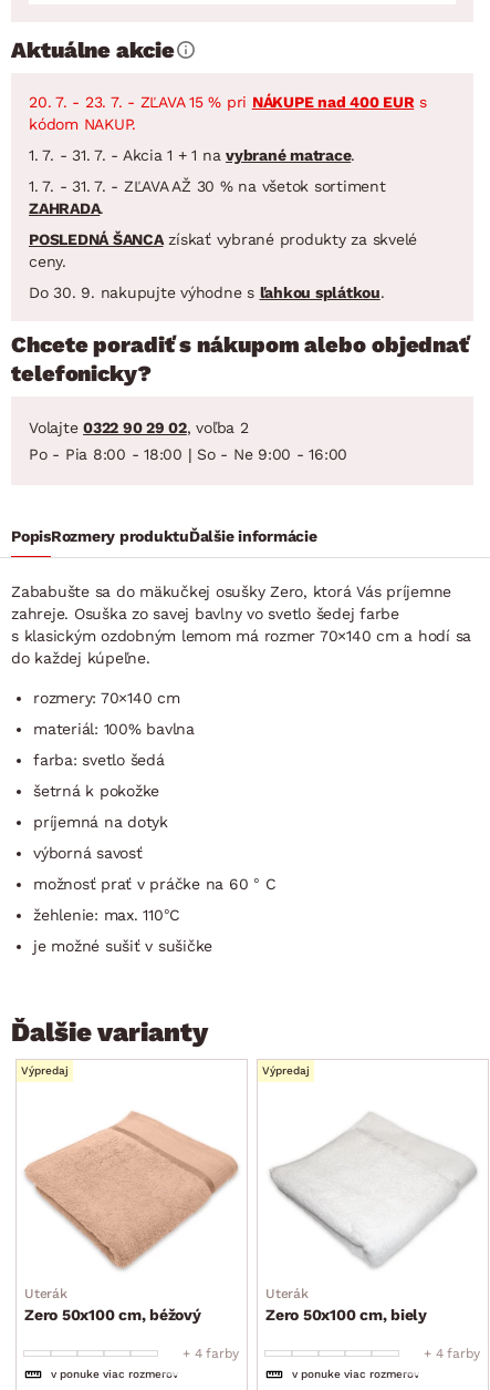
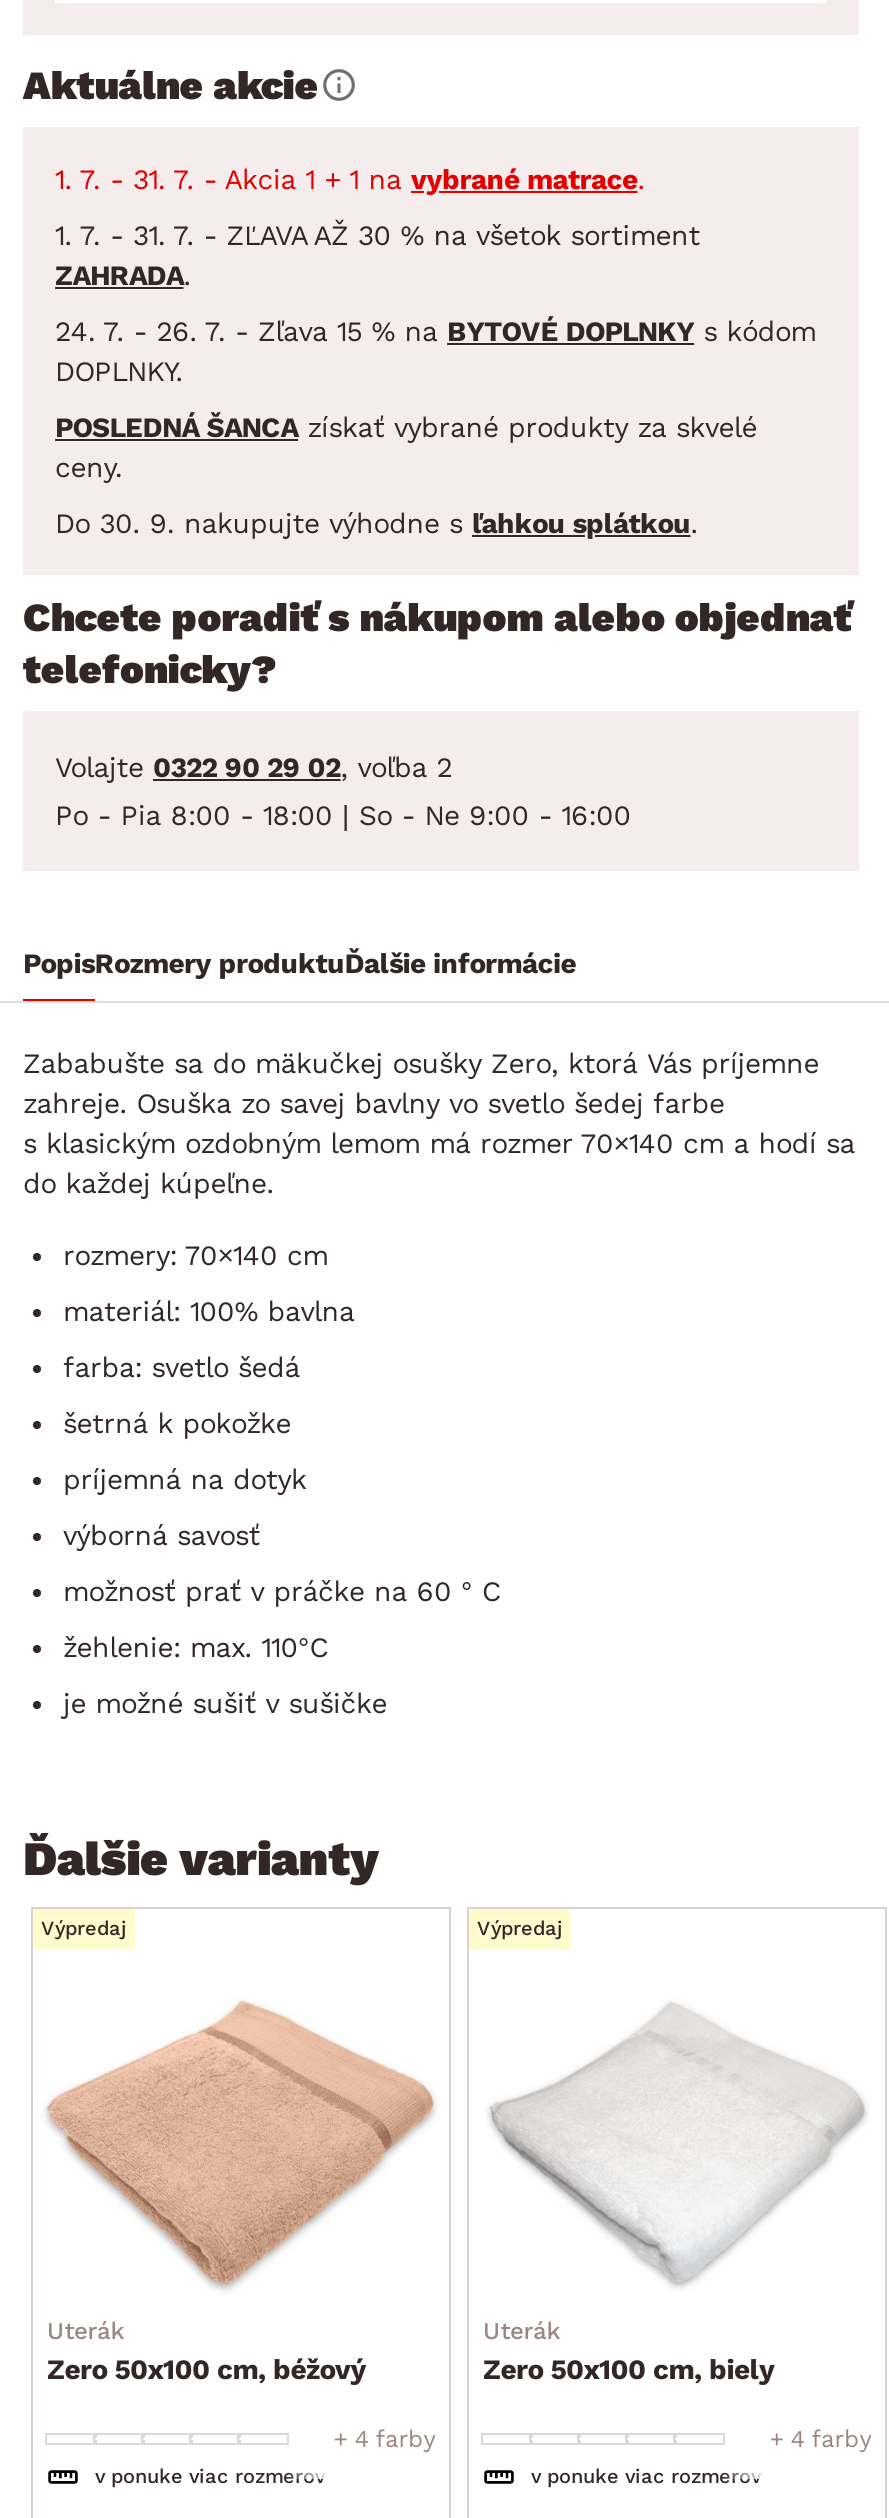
[29,93,427,132] 20. 7. - 23. 7. - ZĽAVA 15 % pri NÁKUPE nad 400 EUR s | kódom NAKUP. -> none
moved [29,146,385,217] -> [55,162,700,290]: 1. 7. - 31. 7. - Akcia 1 + 1 na vybrané matrace. | 1. 7. - 31. 7. - ZĽAVA AŽ 30 % na všetok sortiment | ZAHRADA.
none -> [55,314,816,386] 24. 7. - 26. 7. - Zľava 15 % na BYTOVÉ DOPLNKY s kódom | DOPLNKY.

